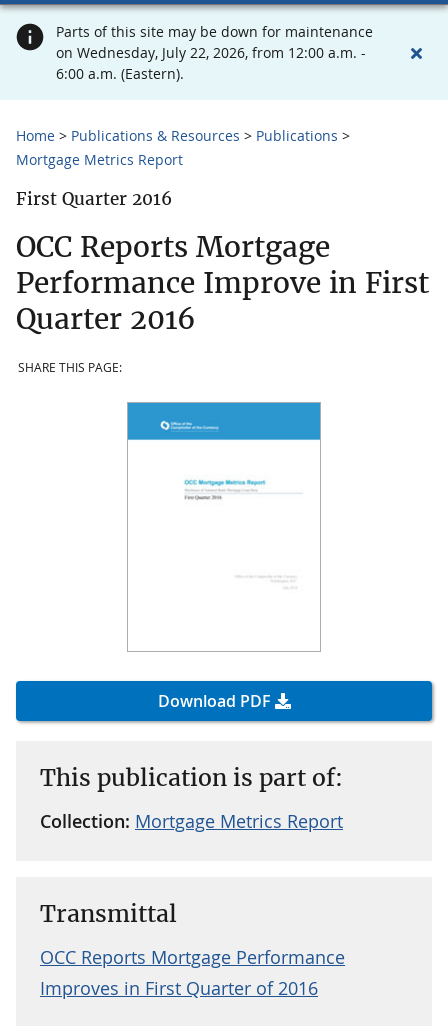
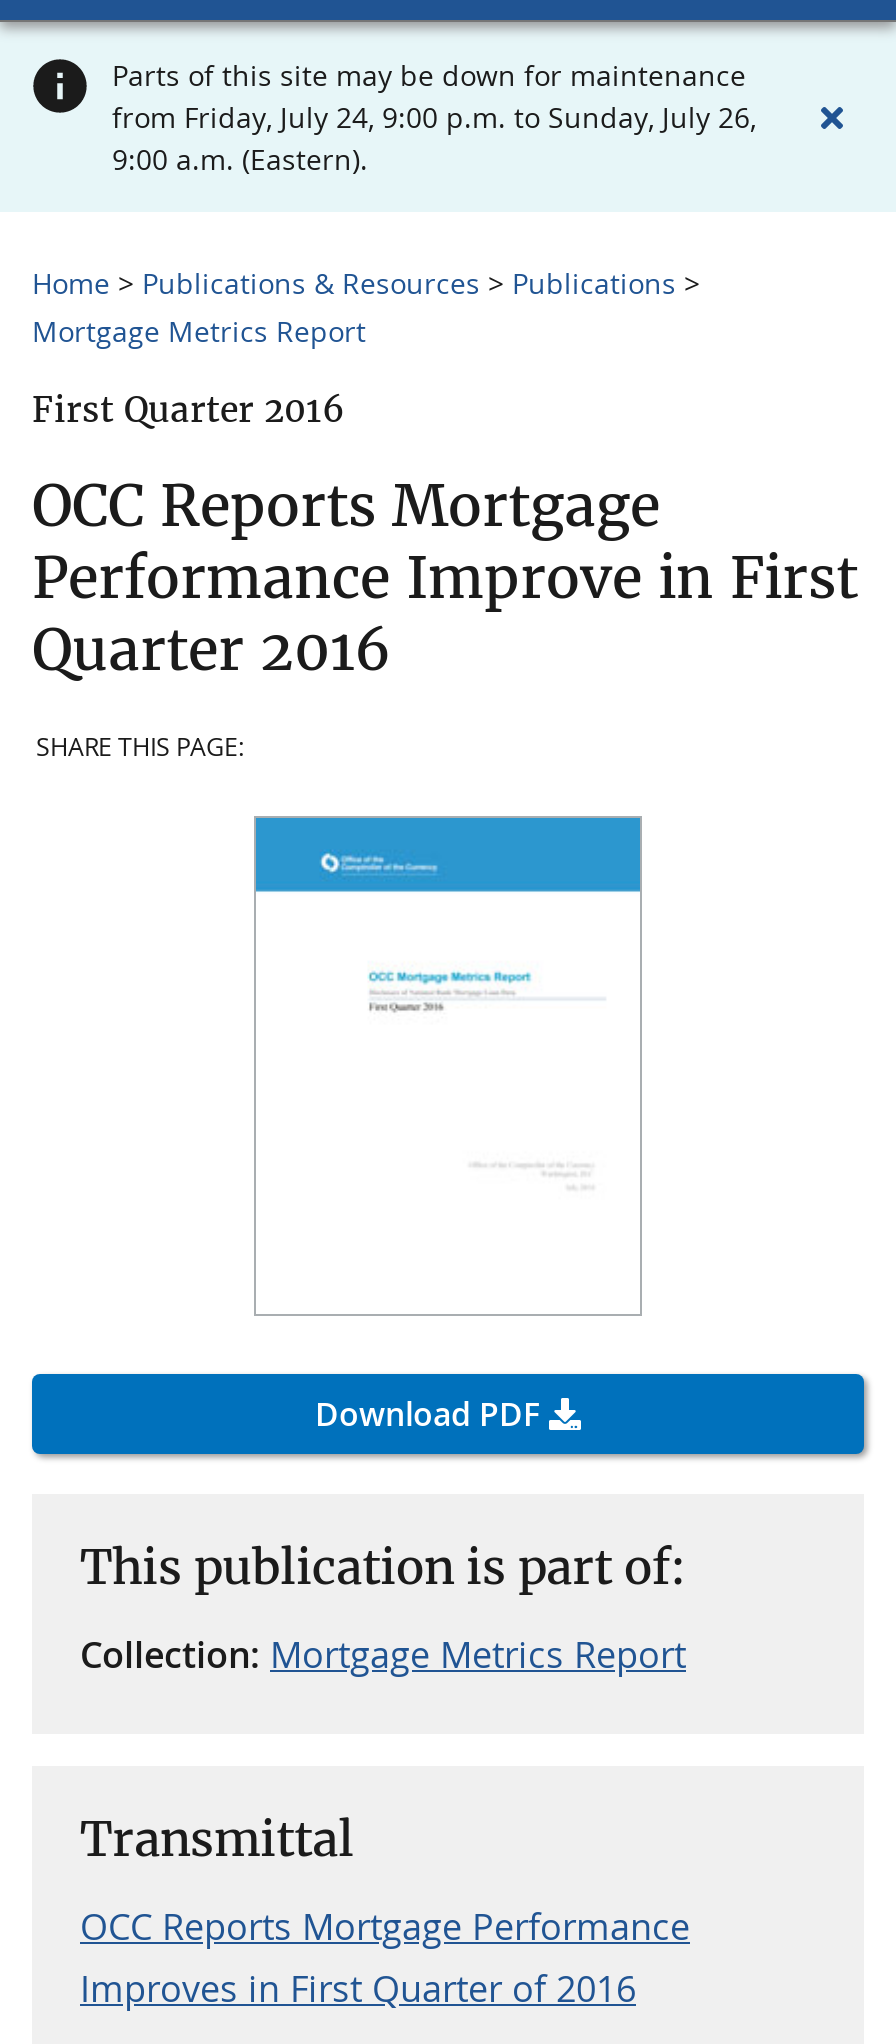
[56,43,366,83] on Wednesday, July 22, 2026, from 12:00 a.m. - | 6:00 a.m. (Eastern). -> [112,98,756,178] from Friday, July 24, 9:00 p.m. to Sunday, July 26, | 9:00 a.m. (Eastern).

